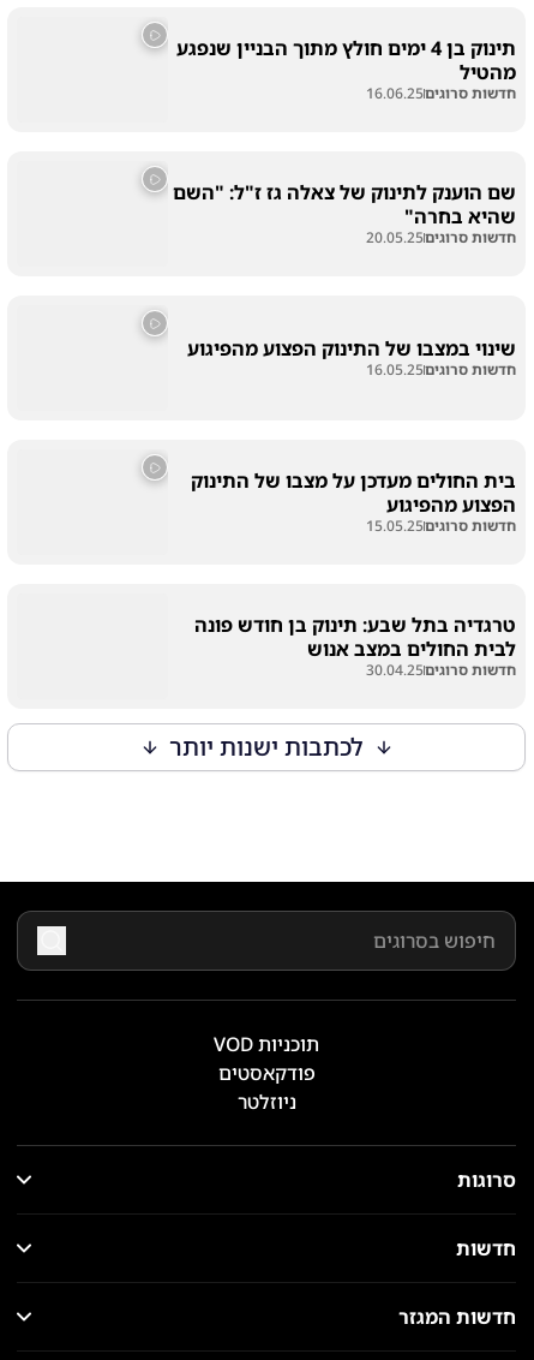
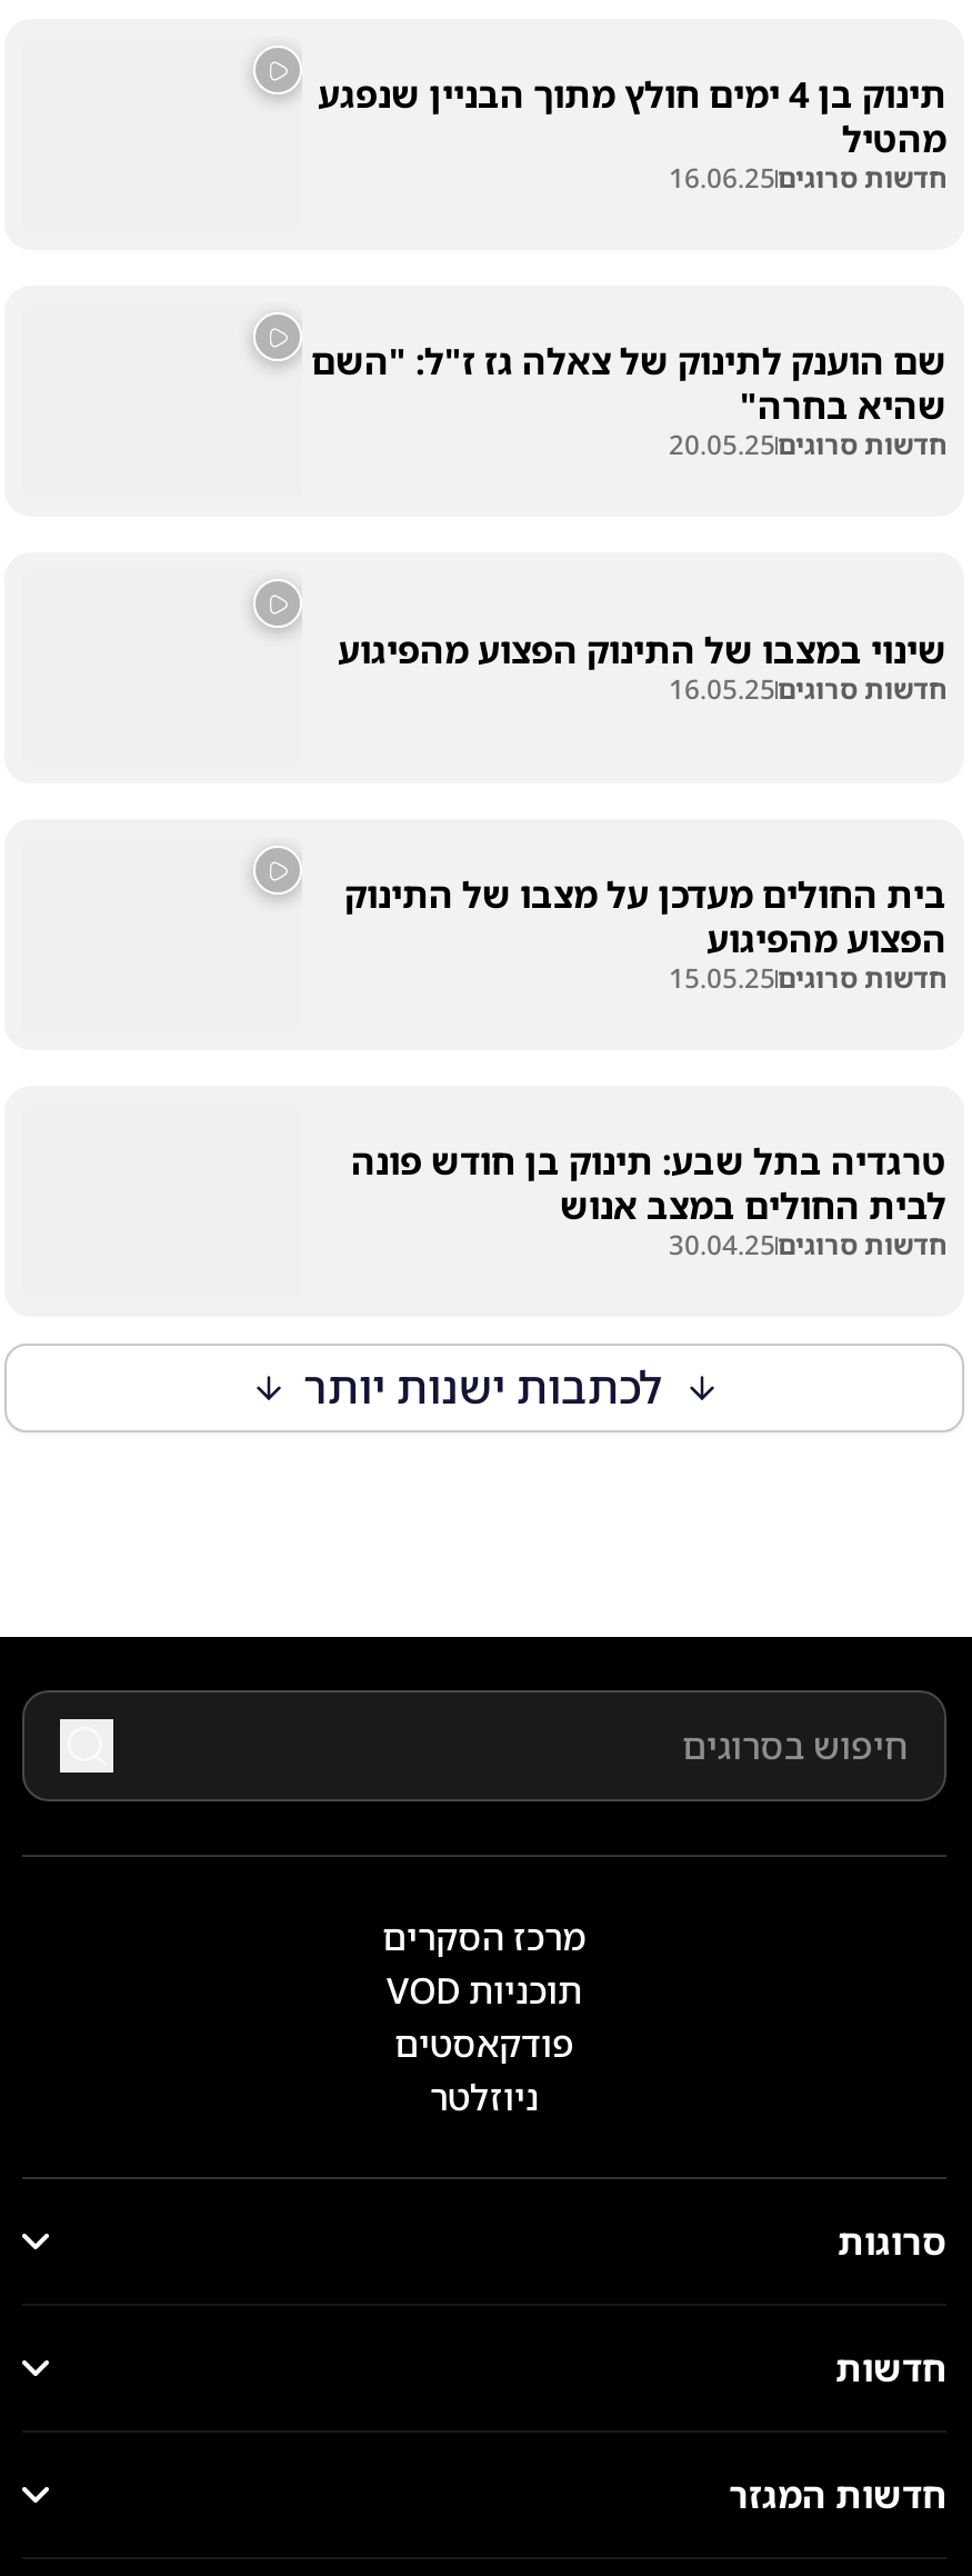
none -> [382,1913,587,1961] מרכז הסקרים

